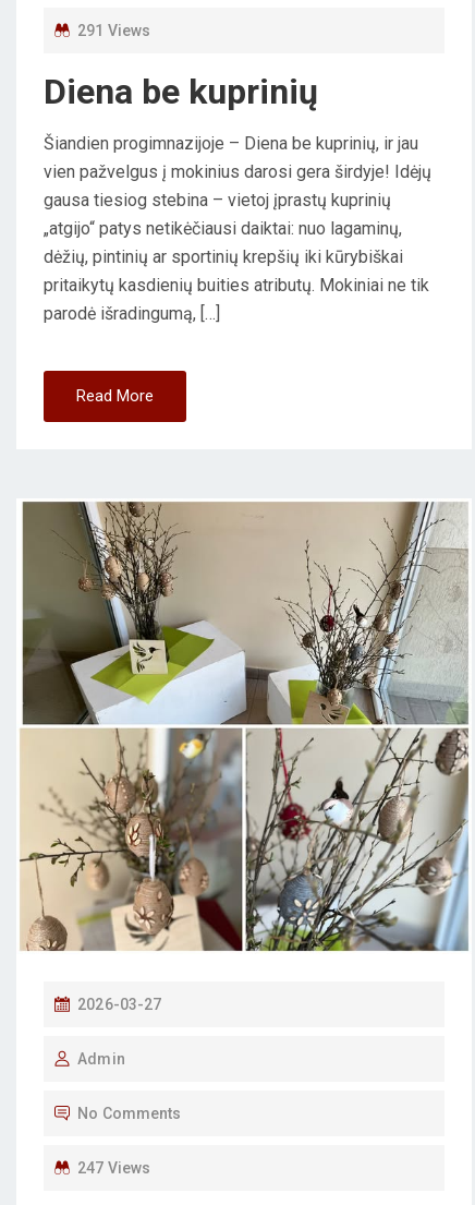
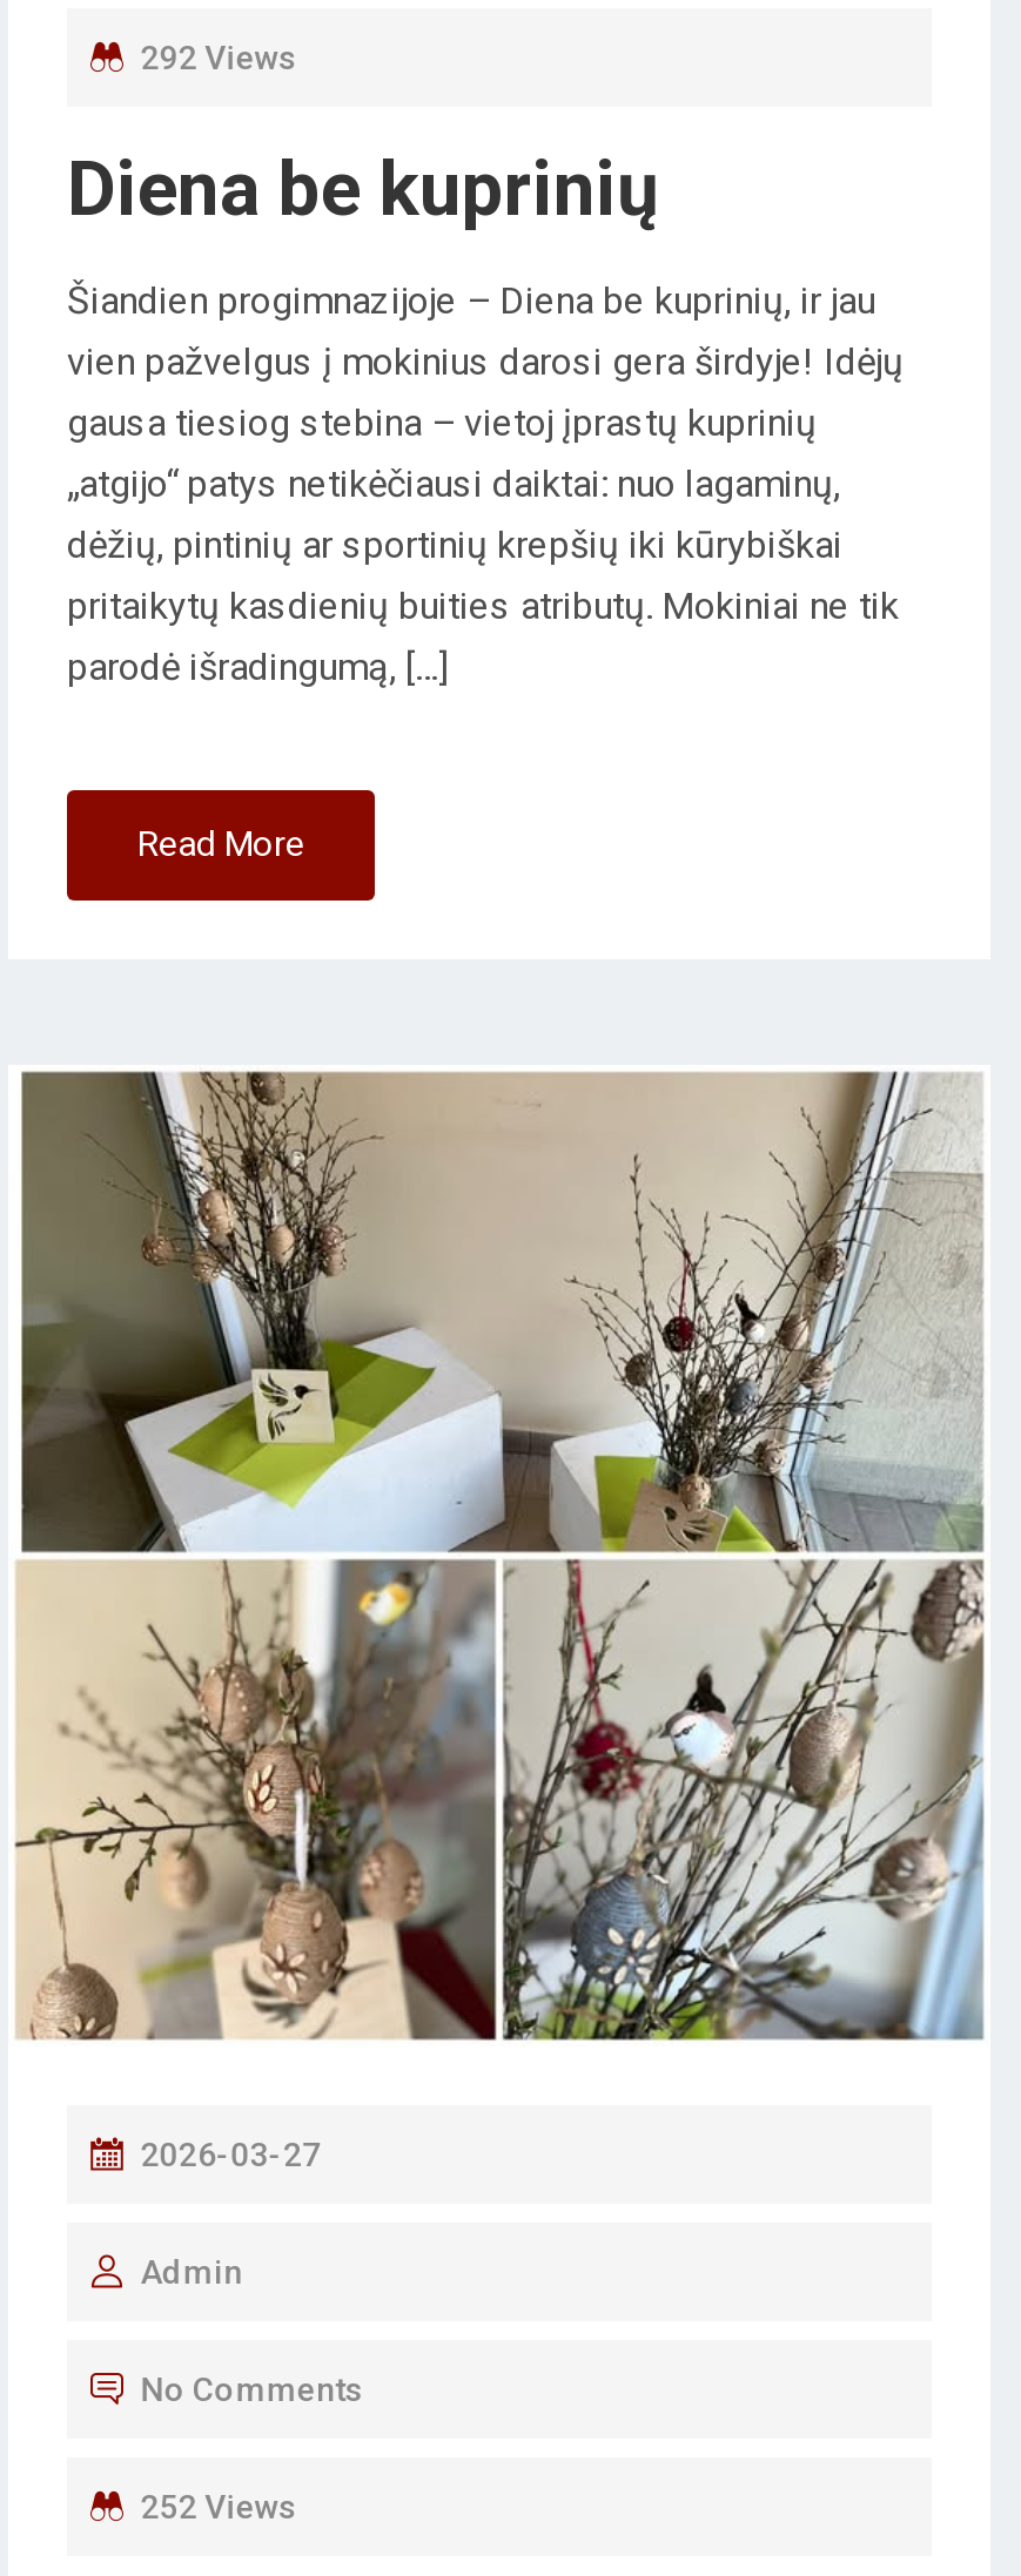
[78,22,150,39] 291 Views -> [140,39,297,76] 292 Views
[78,1159,150,1177] 247 Views -> [140,2488,297,2526] 252 Views

